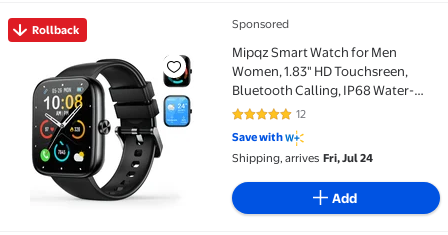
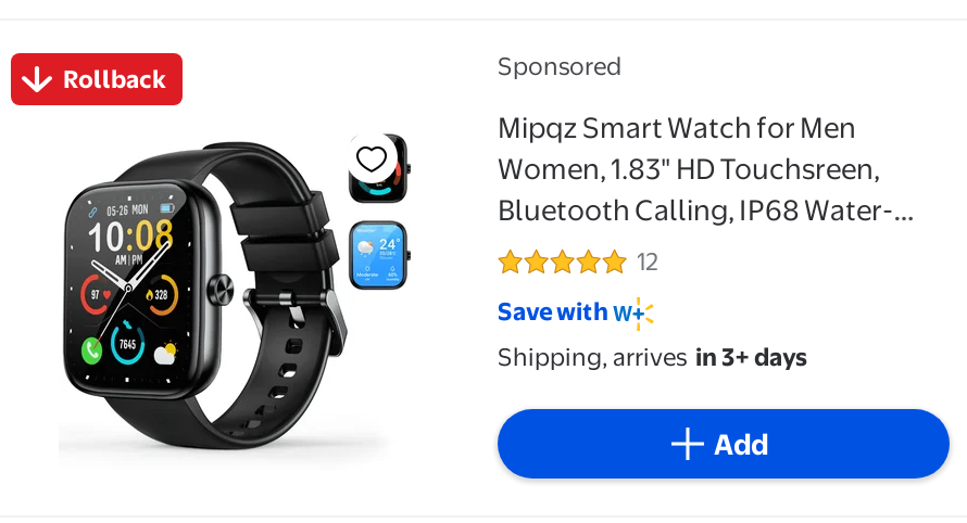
[232,151,373,165] Shipping, arrives Fri, Jul 24 -> [498,341,808,372] Shipping, arrives in 3+ days

